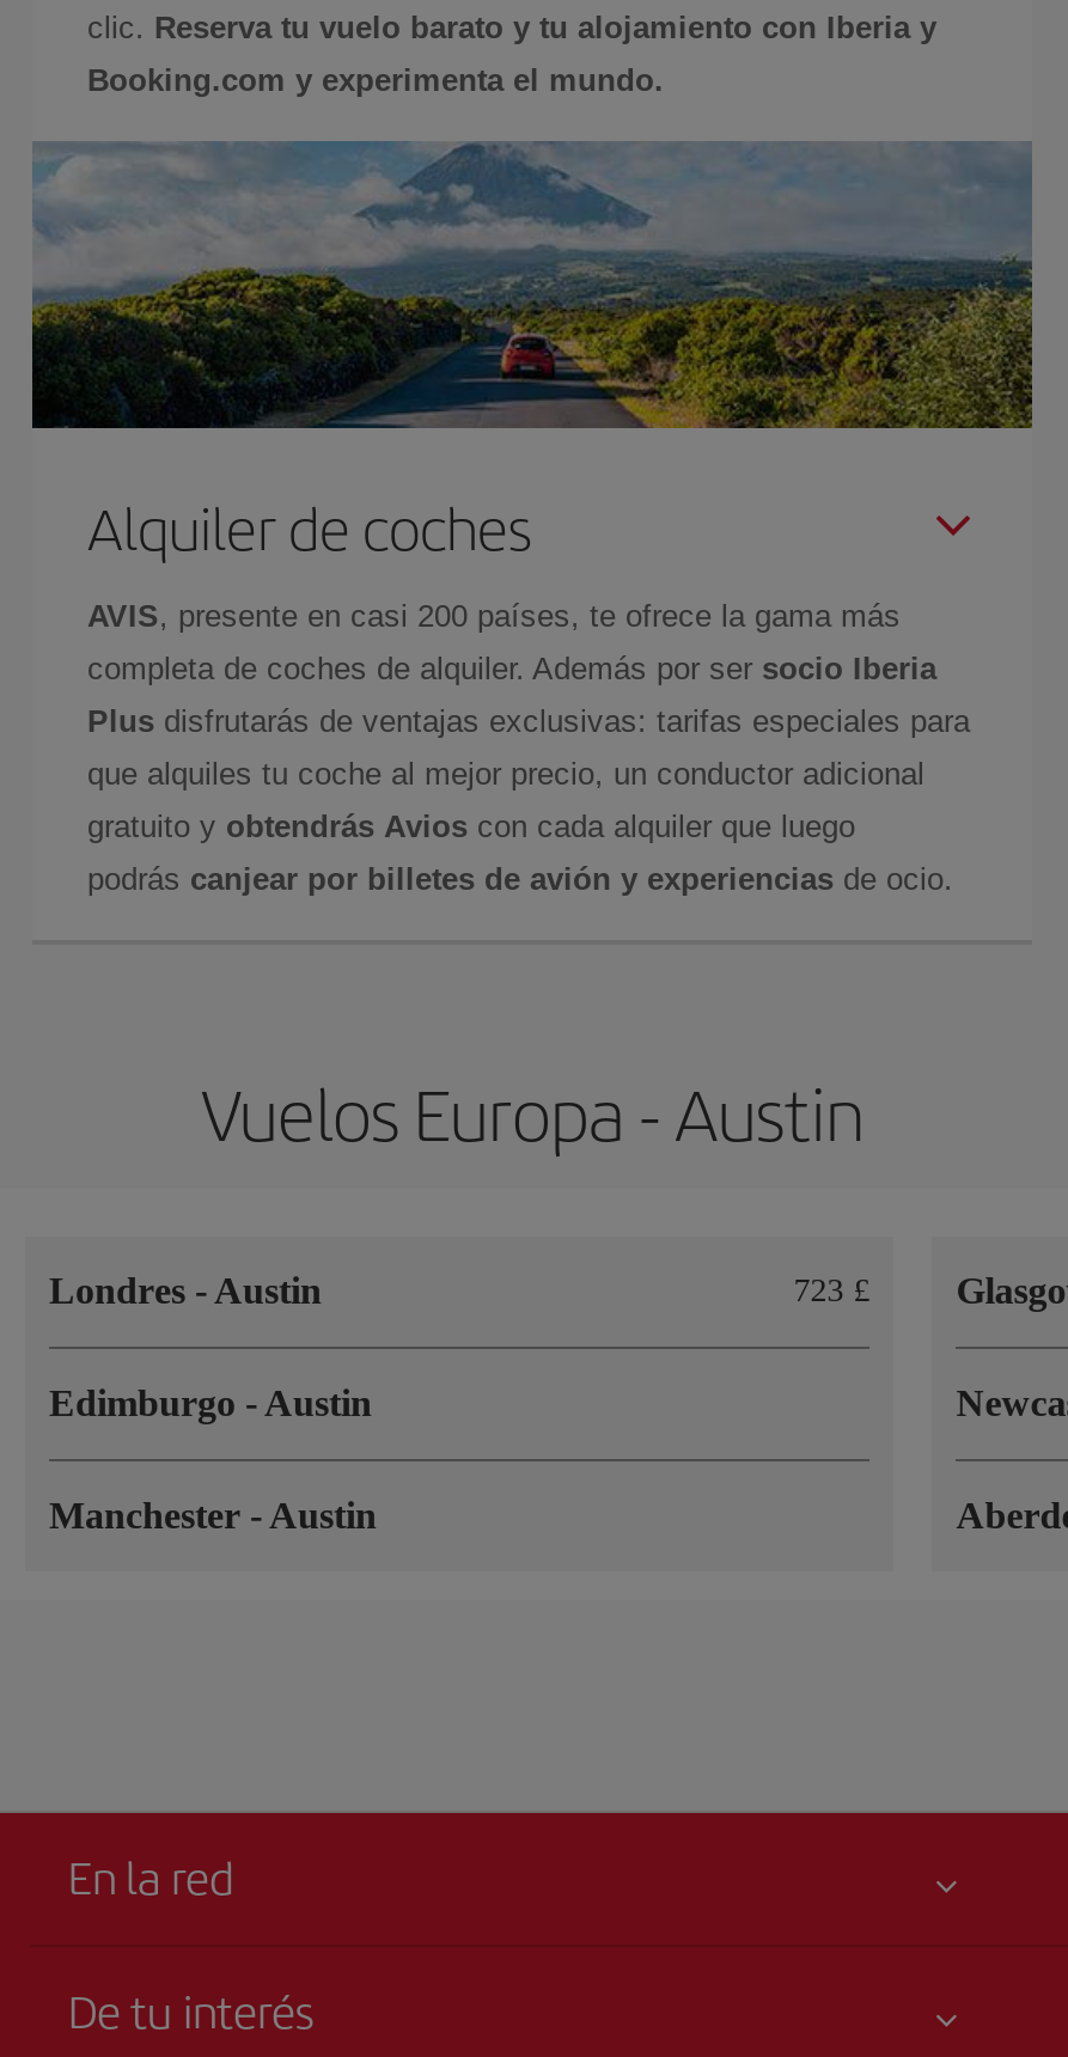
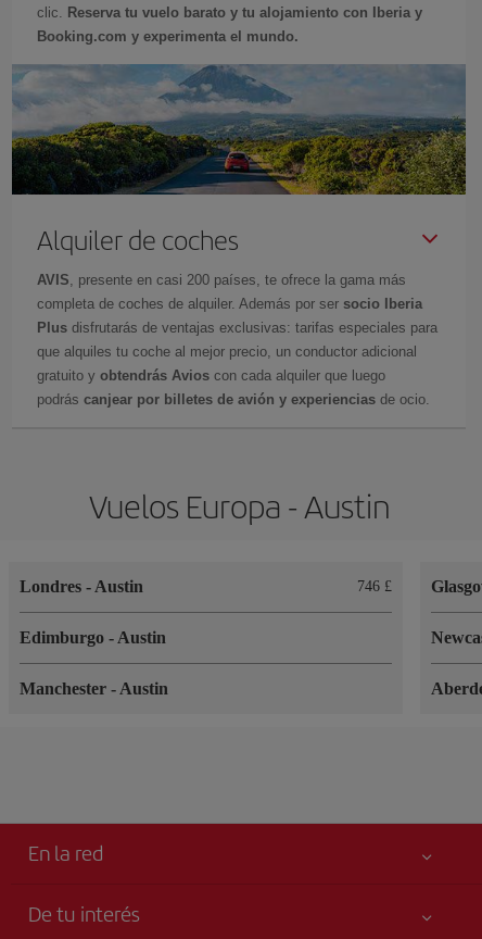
[793,1272,870,1308] 723 £ -> [357,578,392,594] 746 £

